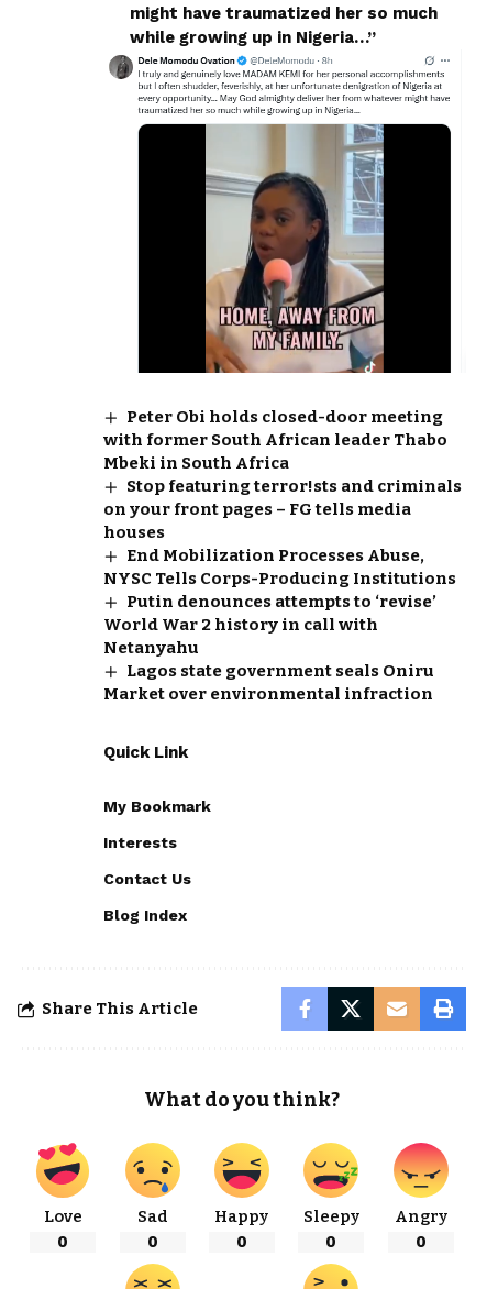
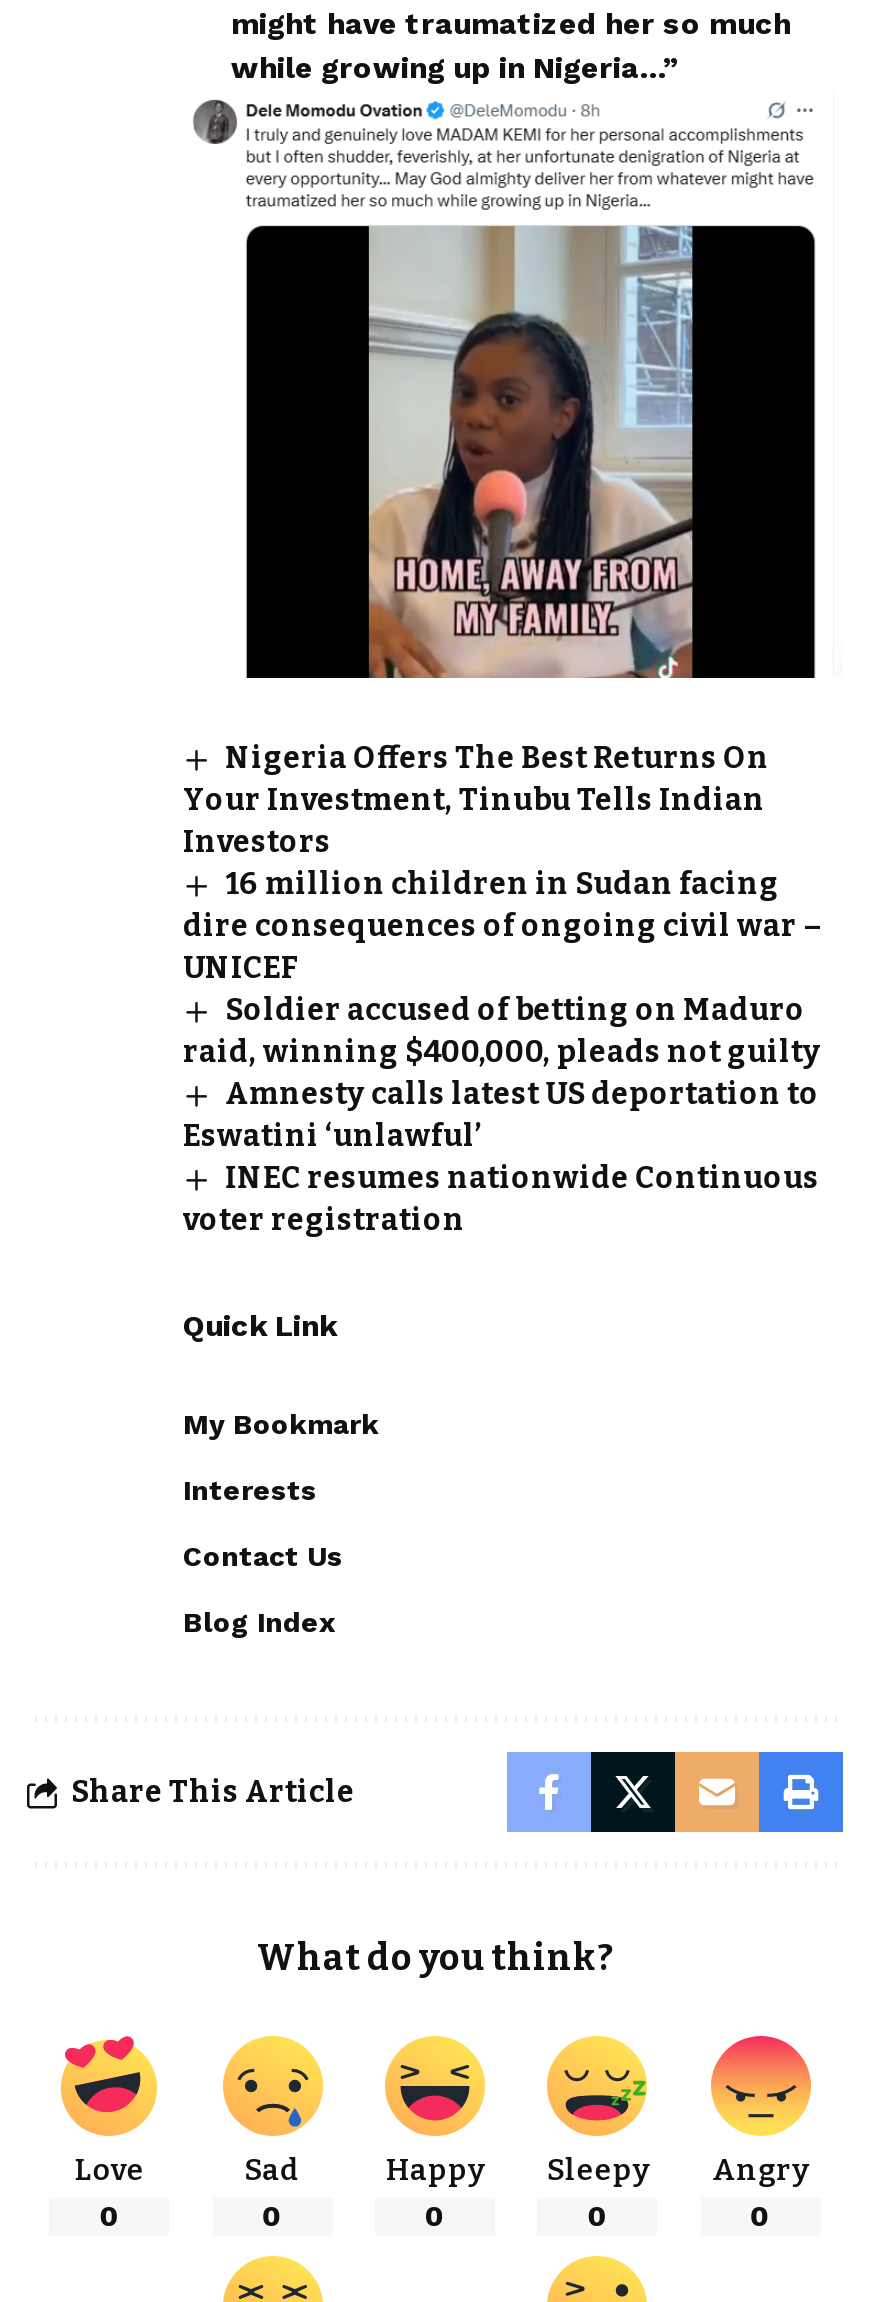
[103,407,462,704] Peter Obi holds closed-door meeting | with former South African leader Thabo | Mbeki in South Africa | Stop featuring terror!sts and criminals | on your front pages – FG tells media | houses | End Mobilization Processes Abuse, | NYSC Tells Corps-Producing Institutions | Putin denounces attempts to ‘revise’ | World War 2 history in call with | Netanyahu | Lagos state government seals Oniru | Market over environmental infraction -> [183,741,821,1239] Nigeria Offers The Best Returns On | Your Investment, Tinubu Tells Indian | Investors | 16 million children in Sudan facing | dire consequences of ongoing civil war – | UNICEF | Soldier accused of betting on Maduro | raid, winning $400,000, pleads not guilty | Amnesty calls latest US deportation to | Eswatini ‘unlawful’ | INEC resumes nationwide Continuous | voter registration

